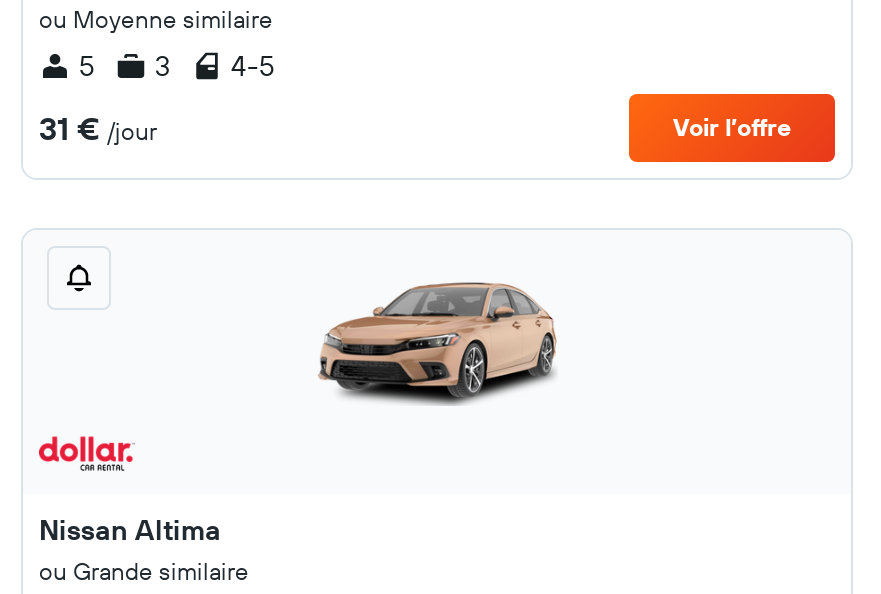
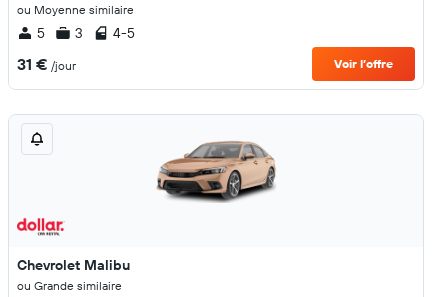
[39,512,221,548] Nissan Altima -> [17,256,130,274] Chevrolet Malibu

